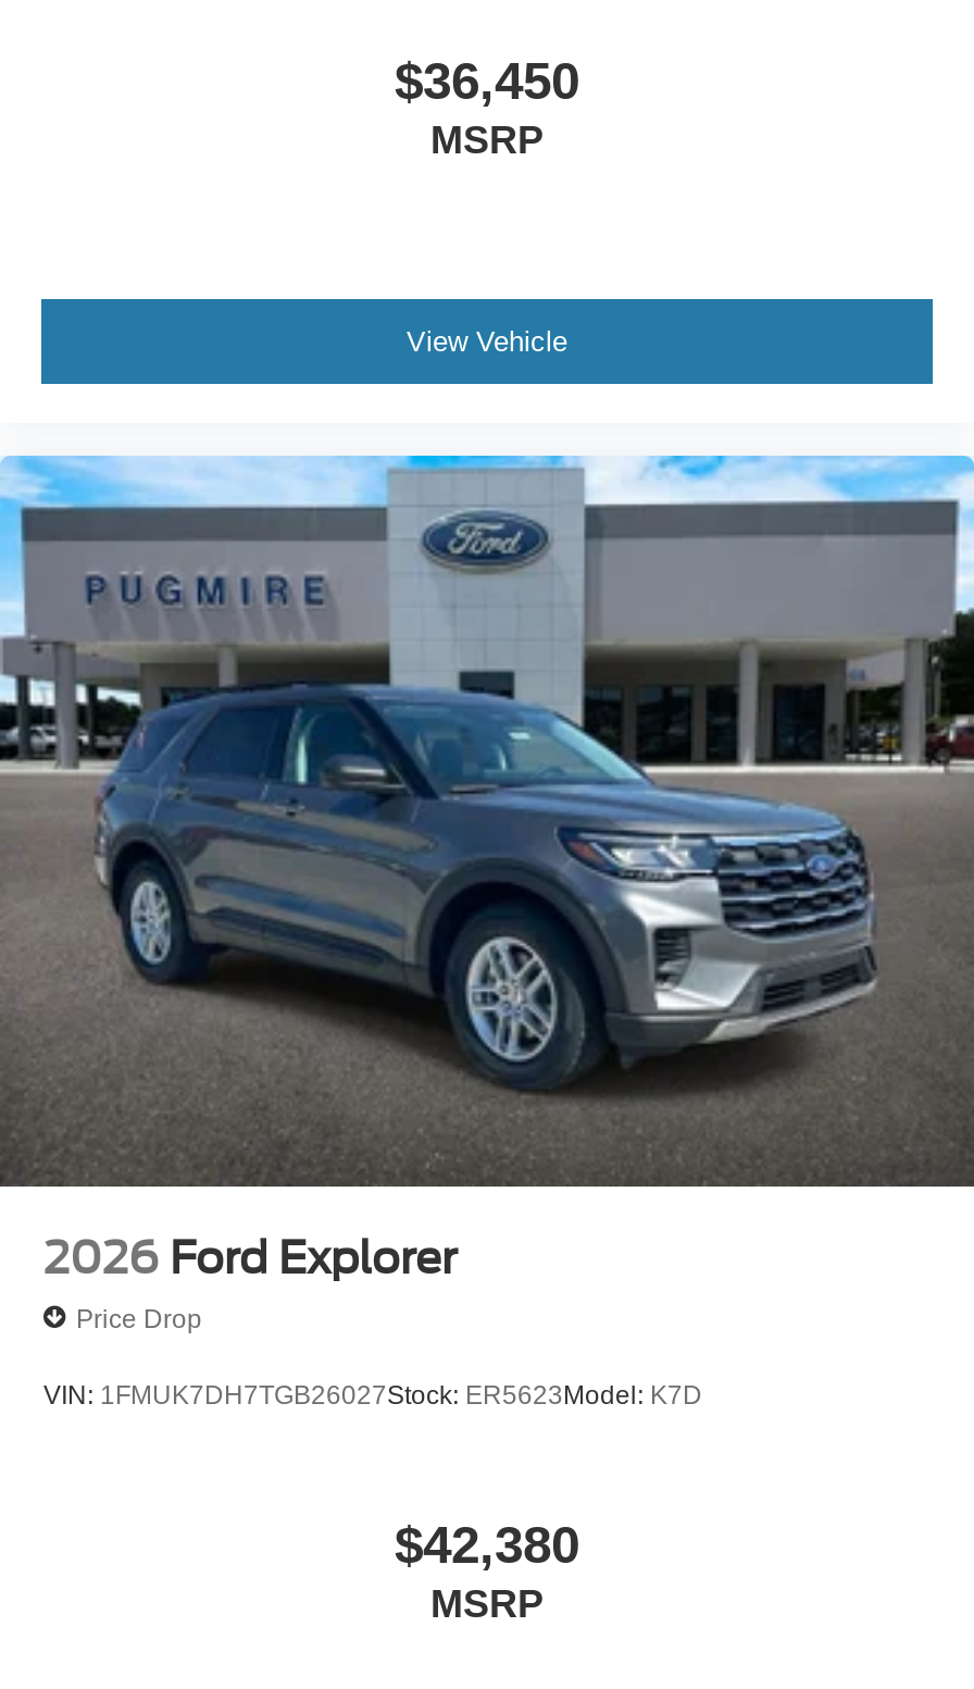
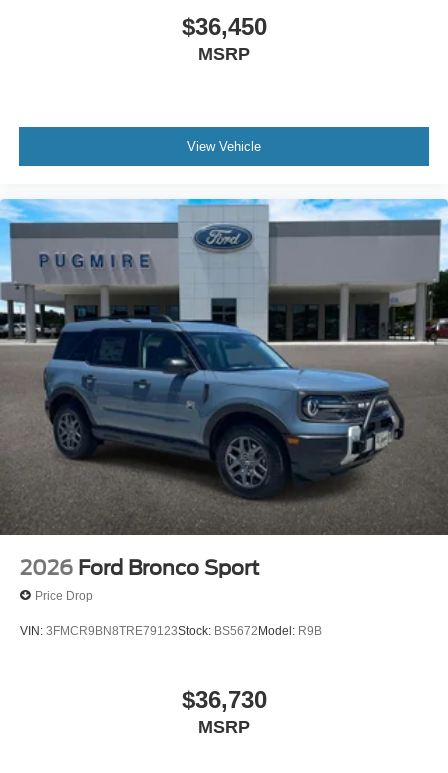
[96,682,878,1113] [image] -> [44,304,404,502] [image]
[43,1233,457,1285] 2026 Ford Explorer -> [20,556,259,580] 2026 Ford Bronco Sport
[43,1379,702,1410] VIN: 1FMUK7DH7TGB26027Stock: ER5623Model: K7D -> [20,624,322,638] VIN: 3FMCR9BN8TRE79123Stock: BS5672Model: R9B
[395,1515,579,1574] $42,380 -> [181,686,266,713] $36,730

